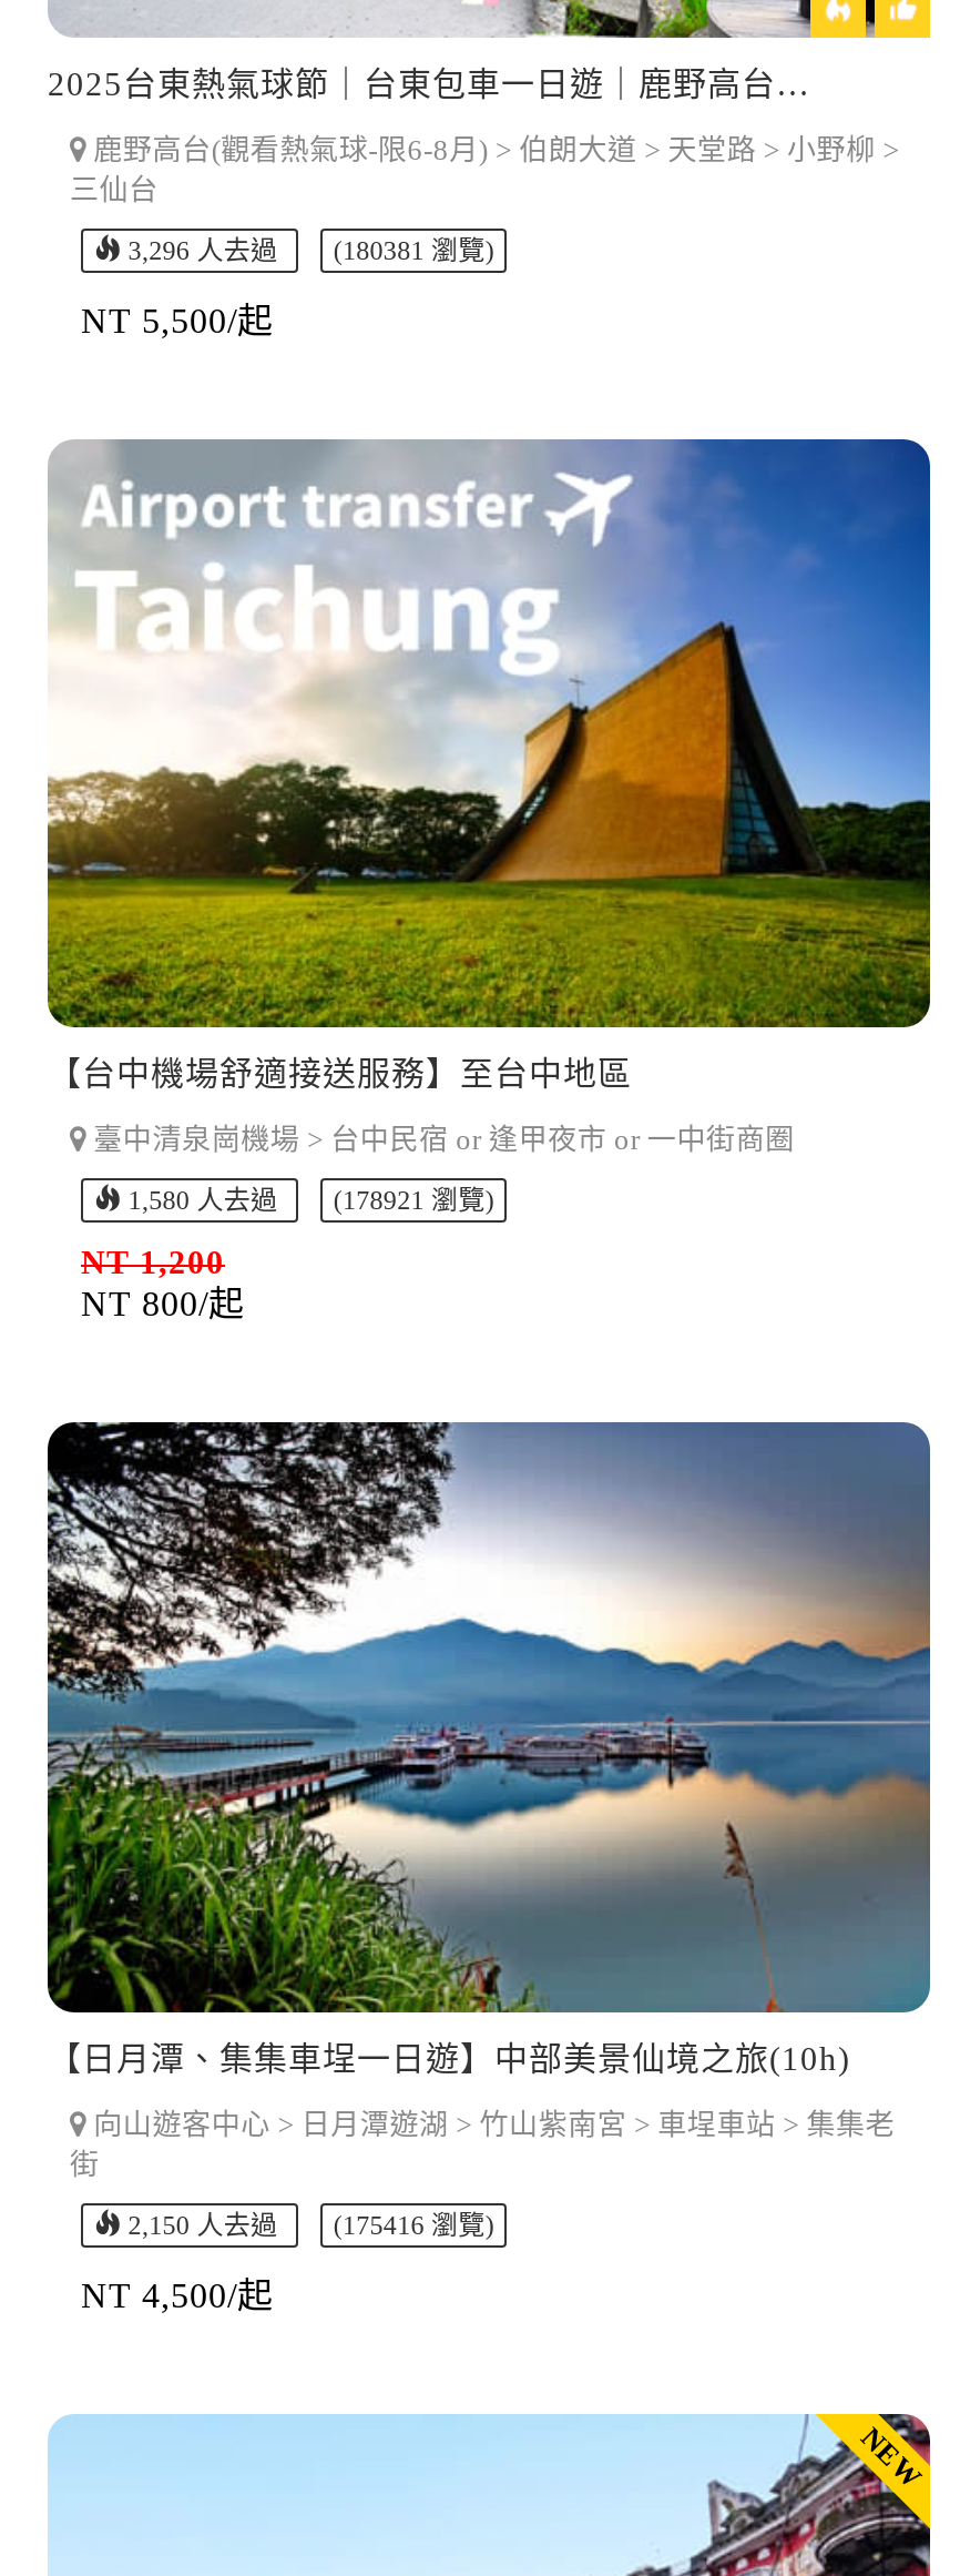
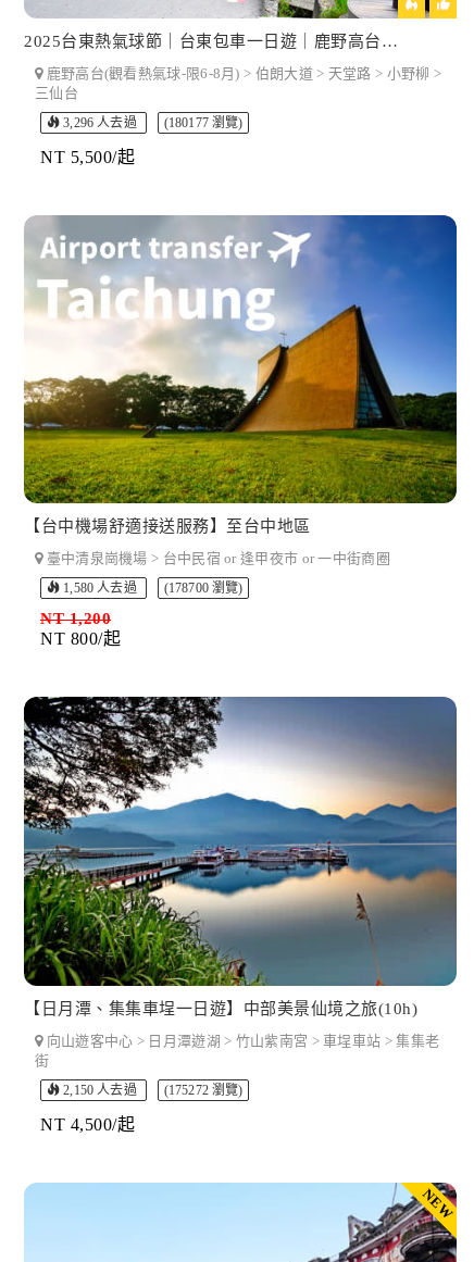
[121,235,494,266] 3,296 人去過 (180381 瀏覽) -> [60,115,243,131] 3,296 人去過 (180177 瀏覽)
[121,1186,494,1217] 1,580 人去過 (178921 瀏覽) -> [60,581,243,596] 1,580 人去過 (178700 瀏覽)
[121,2209,494,2241] 2,150 人去過 (175416 瀏覽) -> [60,1082,243,1098] 2,150 人去過 (175272 瀏覽)

